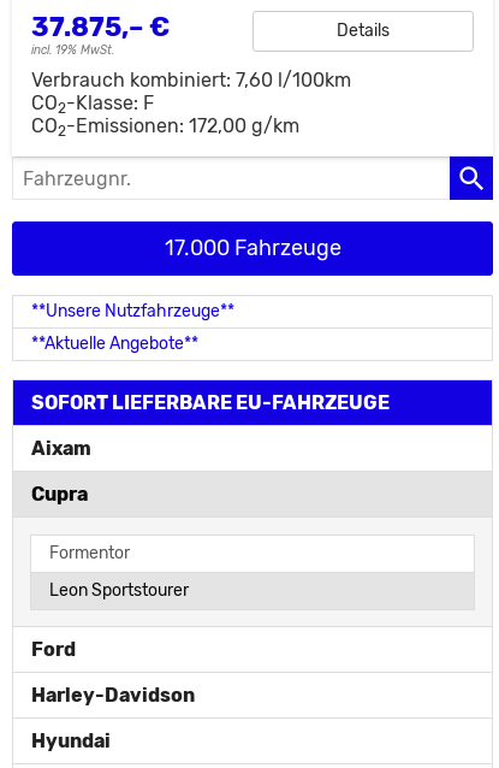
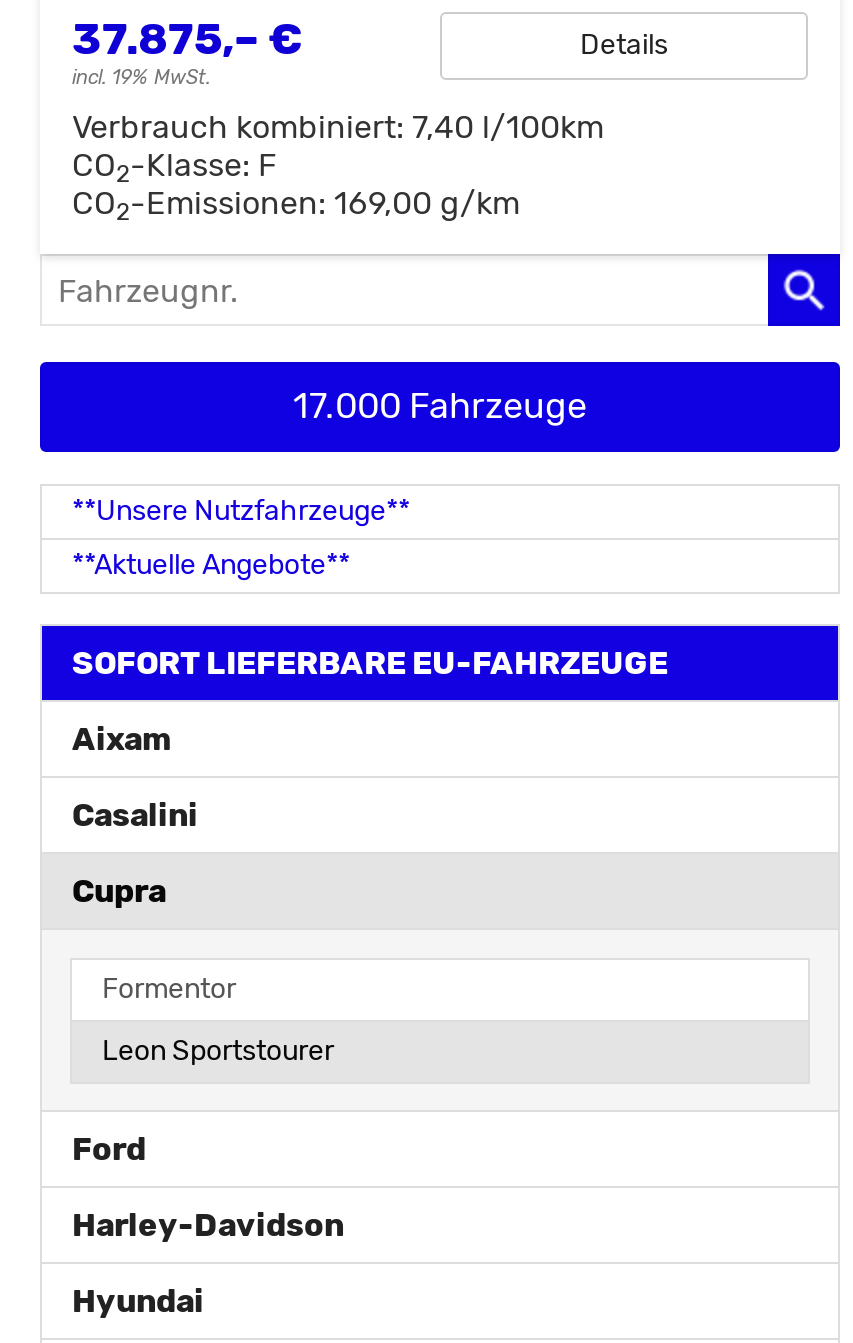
[31,68,351,91] Verbrauch kombiniert: 7,60 l/100km -> [72,108,604,146] Verbrauch kombiniert: 7,40 l/100km
[31,114,299,139] CO2-Emissionen: 172,00 g/km -> [72,184,520,226] CO2-Emissionen: 169,00 g/km
none -> [72,796,198,834] Casalini

